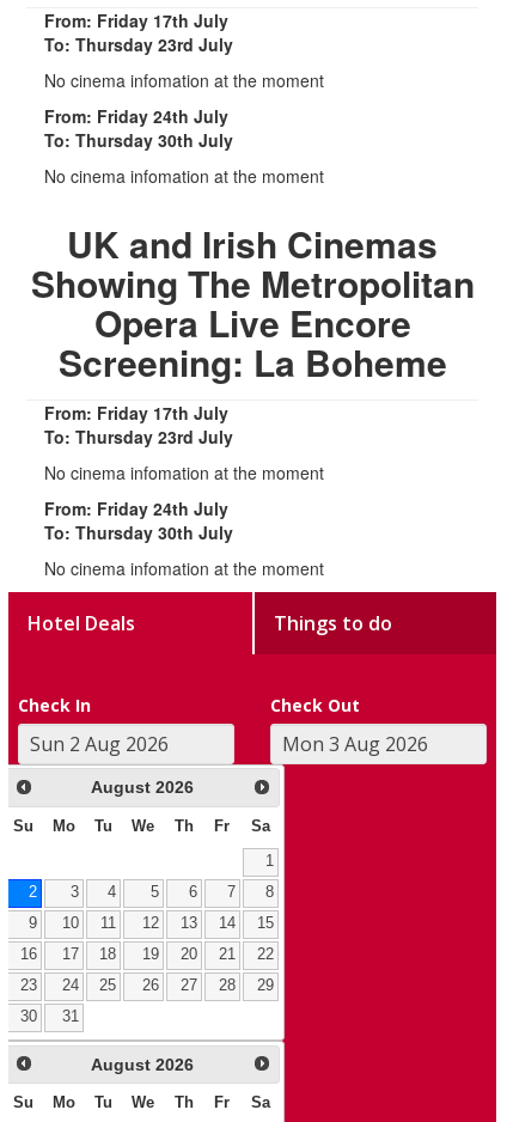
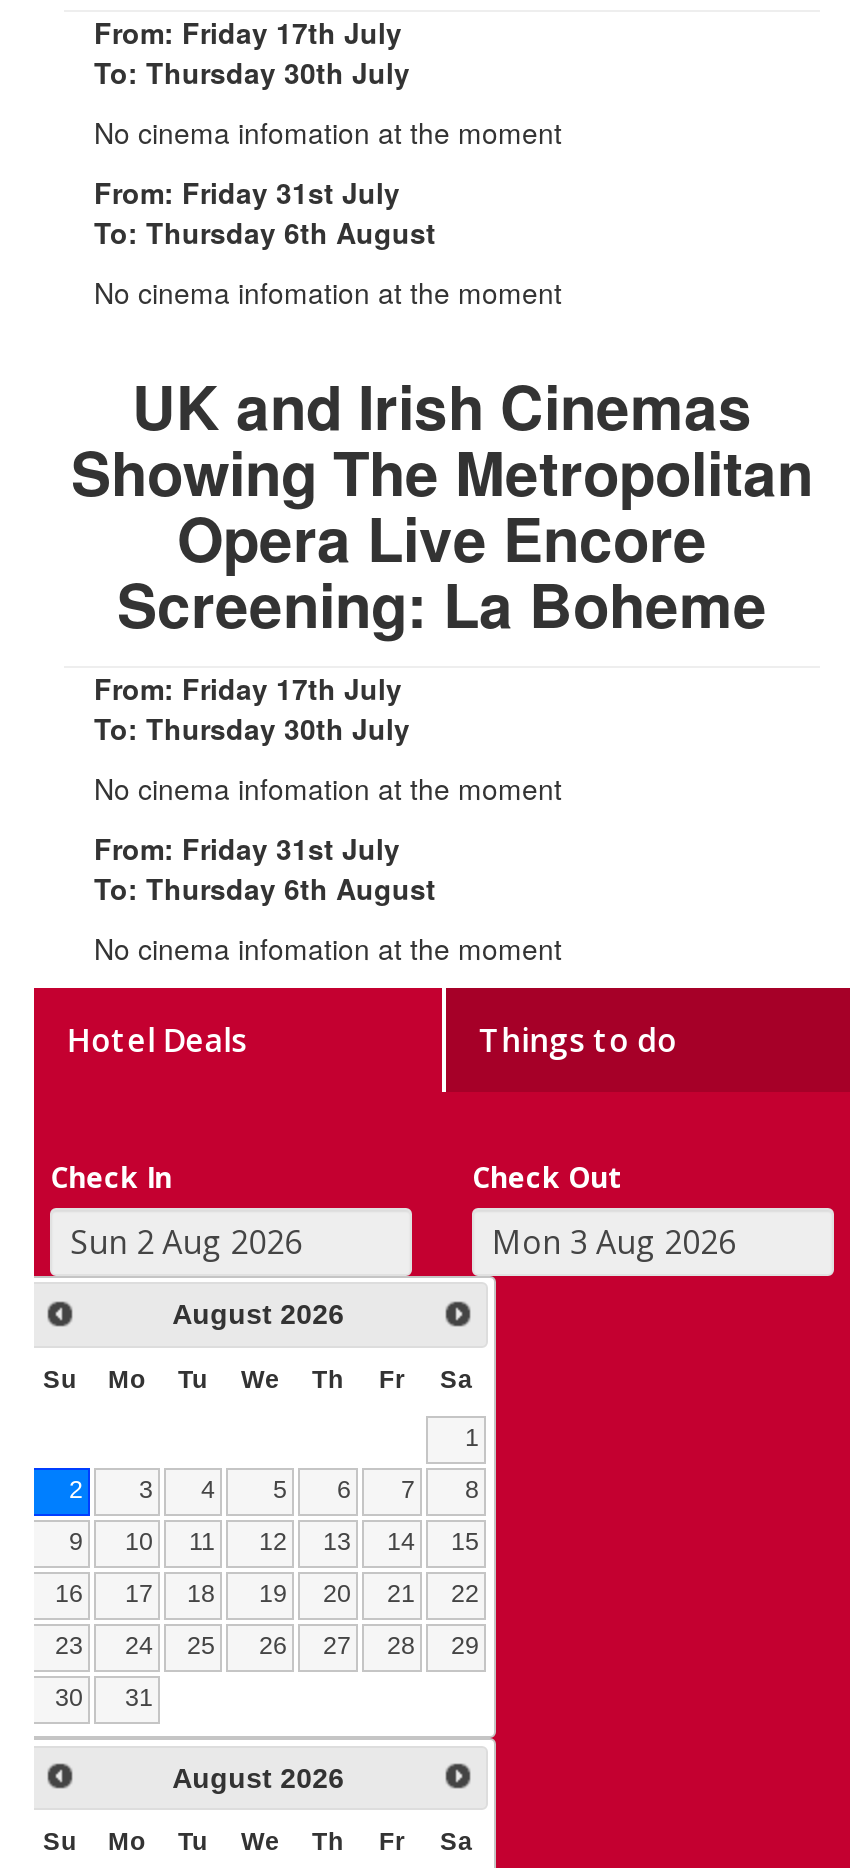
[44,32,233,56] To: Thursday 23rd July -> [94,51,410,91] To: Thursday 30th July
[44,103,228,127] From: Friday 24th July -> [94,171,400,211] From: Friday 31st July
[44,127,233,151] To: Thursday 30th July -> [94,211,436,251] To: Thursday 6th August
[44,424,233,448] To: Thursday 23rd July -> [94,707,410,747] To: Thursday 30th July
[44,496,228,520] From: Friday 24th July -> [94,827,400,867] From: Friday 31st July
[44,520,233,544] To: Thursday 30th July -> [94,867,436,907] To: Thursday 6th August

